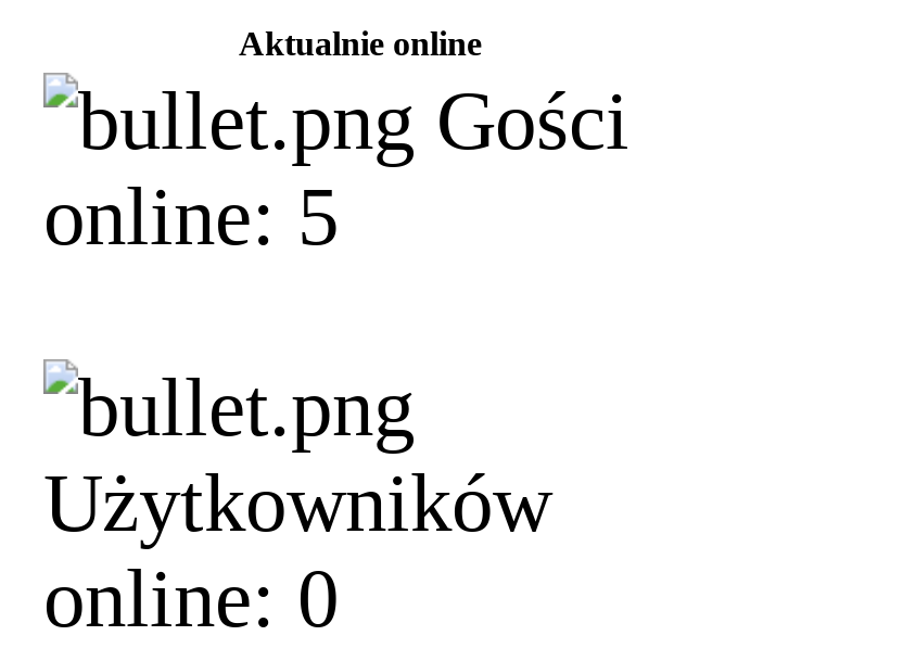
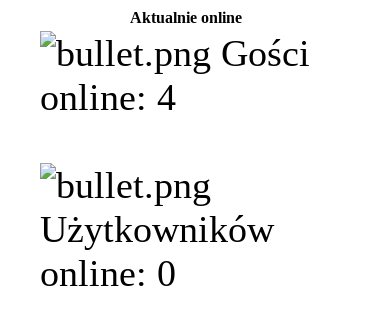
[43,170,339,262] online: 5 -> [40,76,176,118] online: 4

